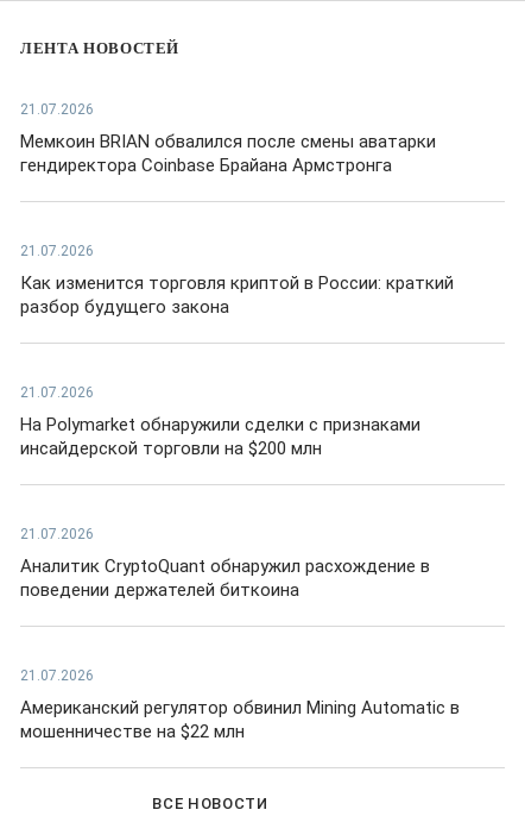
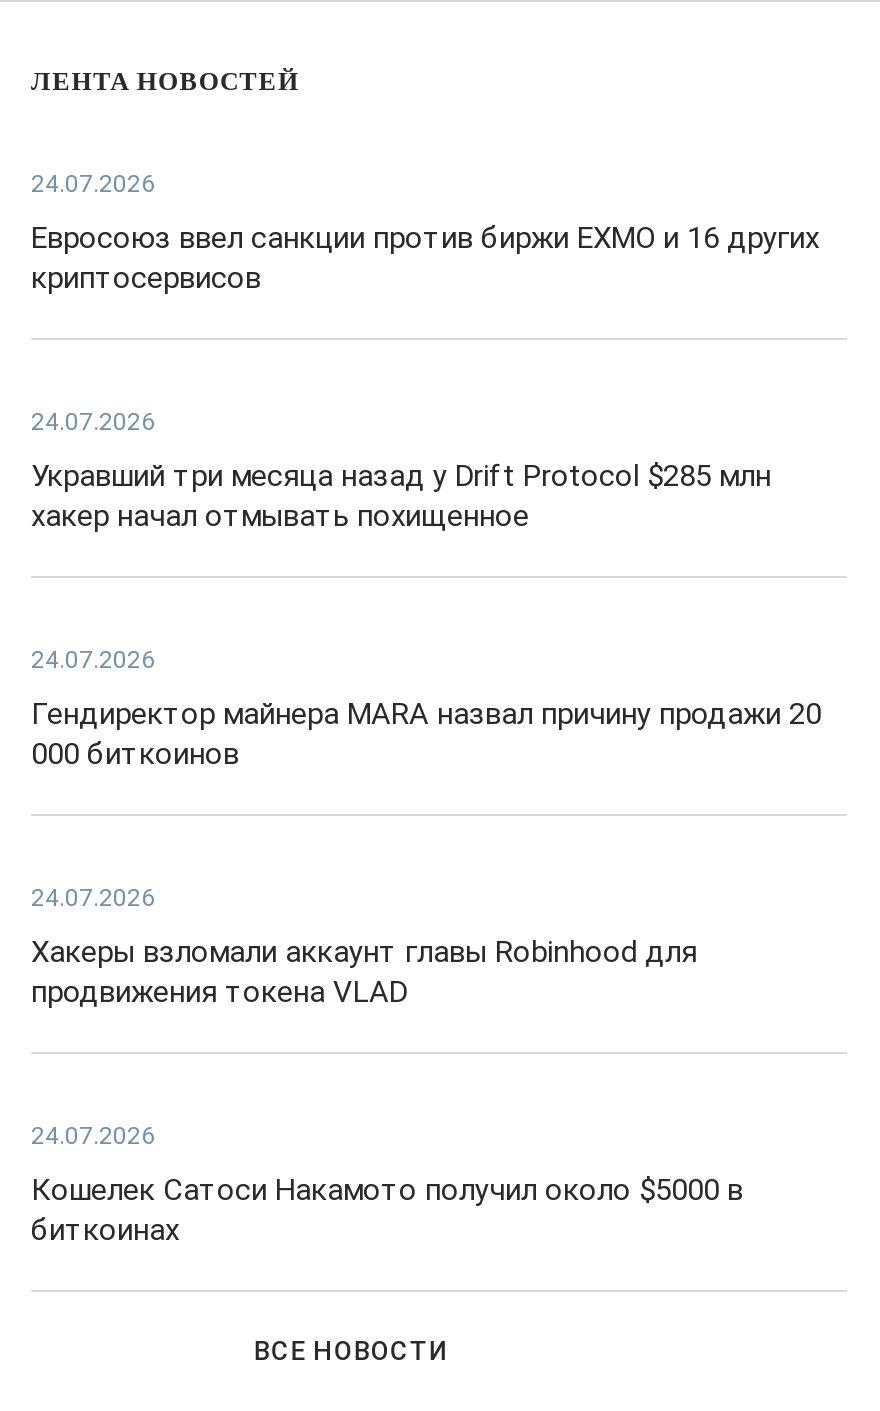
[20,101,94,117] 21.07.2026 -> [31,169,155,197] 24.07.2026
[20,130,436,175] Мемкоин BRIAN обвалился после смены аватарки | гендиректора Coinbase Брайана Армстронга -> [31,219,819,295] Евросоюз ввел санкции против биржи EXMO и 16 других | криптосервисов
[20,242,94,259] 21.07.2026 -> [31,407,155,435] 24.07.2026
[20,272,454,317] Как изменится торговля криптой в России: краткий | разбор будущего закона -> [31,457,771,533] Укравший три месяца назад у Drift Protocol $285 млн | хакер начал отмывать похищенное
[20,384,94,400] 21.07.2026 -> [31,645,155,673] 24.07.2026
[20,413,420,459] На Polymarket обнаружили сделки с признаками | инсайдерской торговли на $200 млн -> [31,695,821,771] Гендиректор майнера MARA назвал причину продажи 20 | 000 биткоинов
[20,525,94,542] 21.07.2026 -> [31,883,155,911] 24.07.2026
[20,555,430,600] Аналитик CryptoQuant обнаружил расхождение в | поведении держателей биткоина -> [31,933,697,1009] Хакеры взломали аккаунт главы Robinhood для | продвижения токена VLAD
[20,667,94,683] 21.07.2026 -> [31,1121,155,1149] 24.07.2026
[20,696,460,742] Американский регулятор обвинил Mining Automatic в | мошенничестве на $22 млн -> [31,1171,743,1247] Кошелек Сатоси Накамото получил около $5000 в | биткоинах

